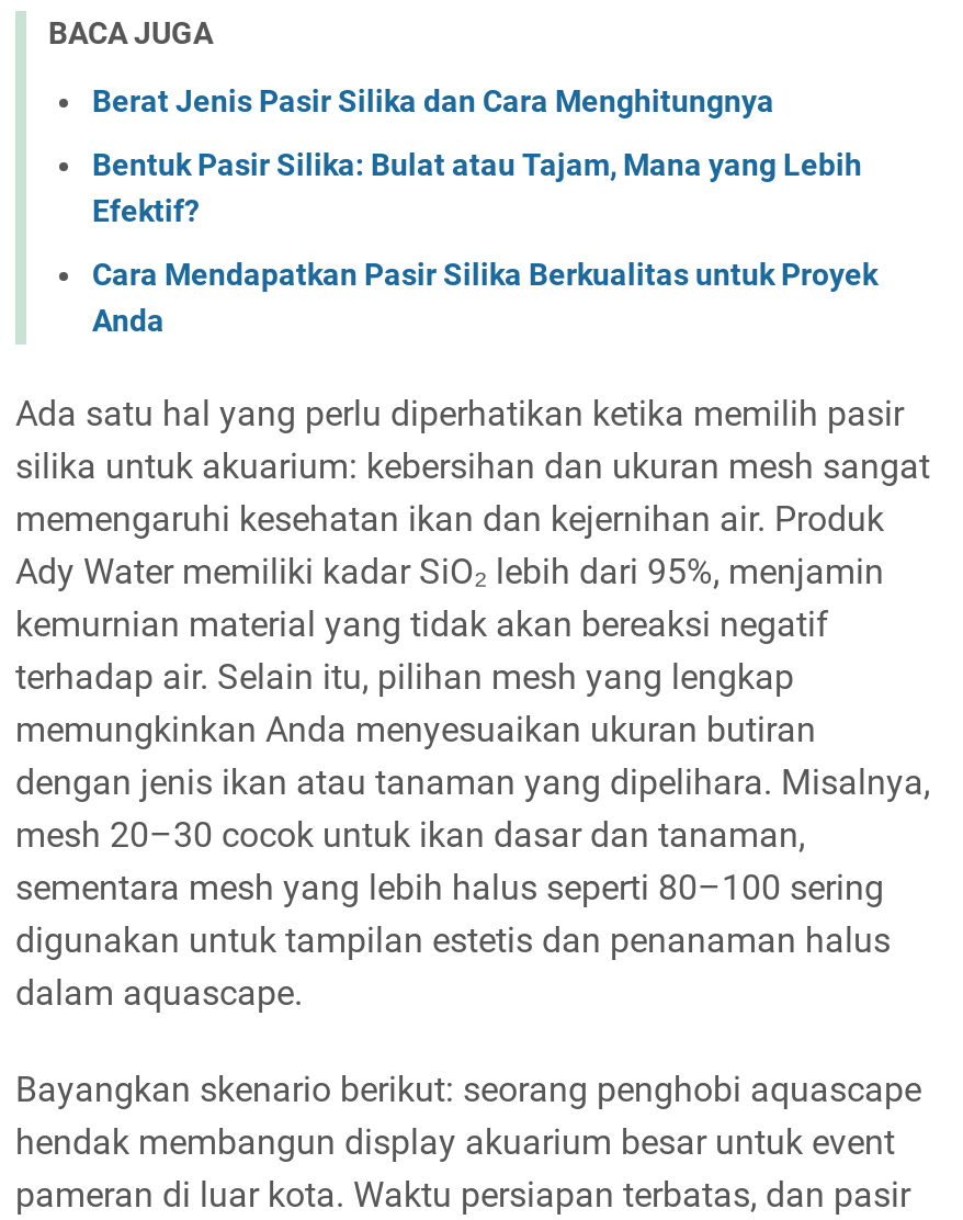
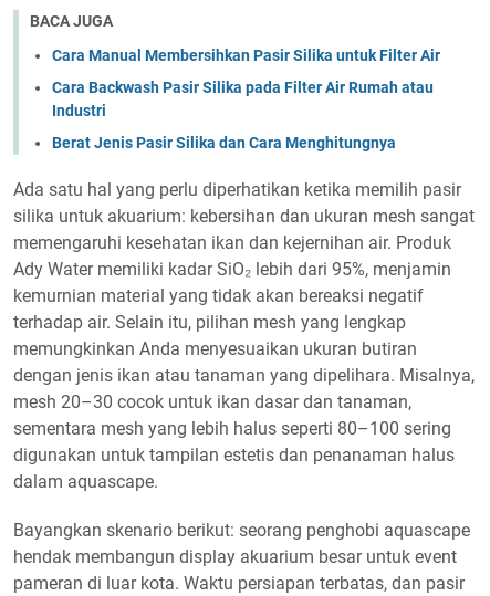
none -> [52,46,440,119] Cara Manual Membersihkan Pasir Silika untuk Filter Air | Cara Backwash Pasir Silika pada Filter Air Rumah atau | Industri
moved [92,83,774,118] -> [52,133,396,151]: Berat Jenis Pasir Silika dan Cara Menghitungnya
[92,146,877,337] Bentuk Pasir Silika: Bulat atau Tajam, Mana yang Lebih | Efektif? | Cara Mendapatkan Pasir Silika Berkualitas untuk Proyek | Anda -> none

